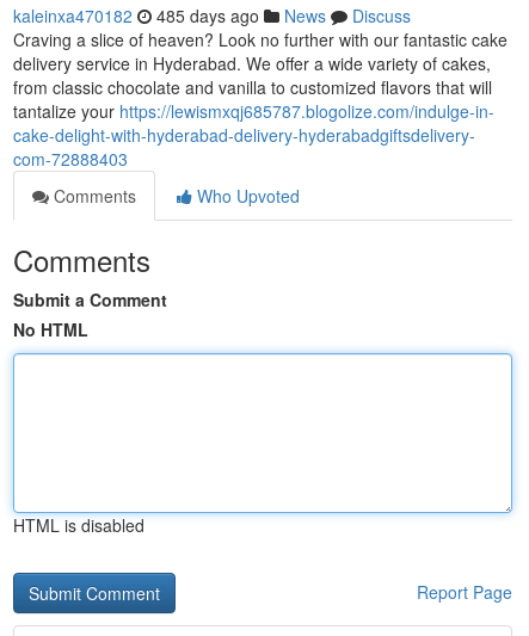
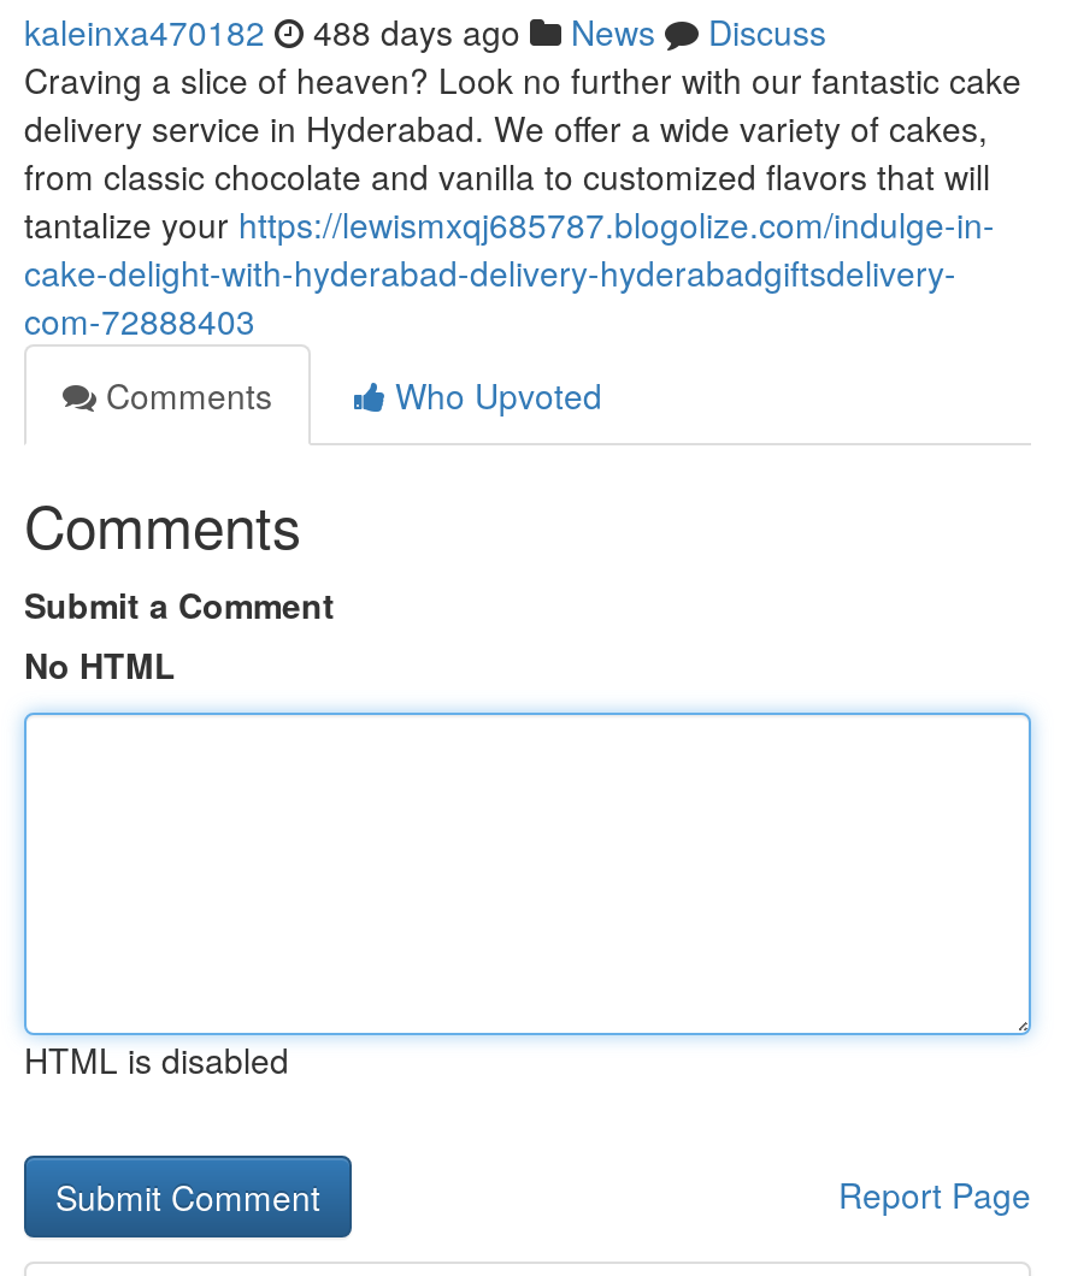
[13,4,411,27] kaleinxa470182 485 days ago News Discuss -> [24,7,826,55] kaleinxa470182 488 days ago News Discuss

